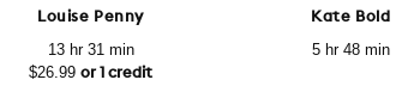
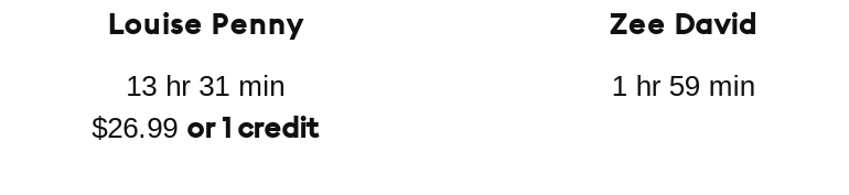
[311,9,390,24] Kate Bold -> [610,12,757,38] Zee David
[312,41,390,58] 5 hr 48 min -> [612,69,755,102] 1 hr 59 min

